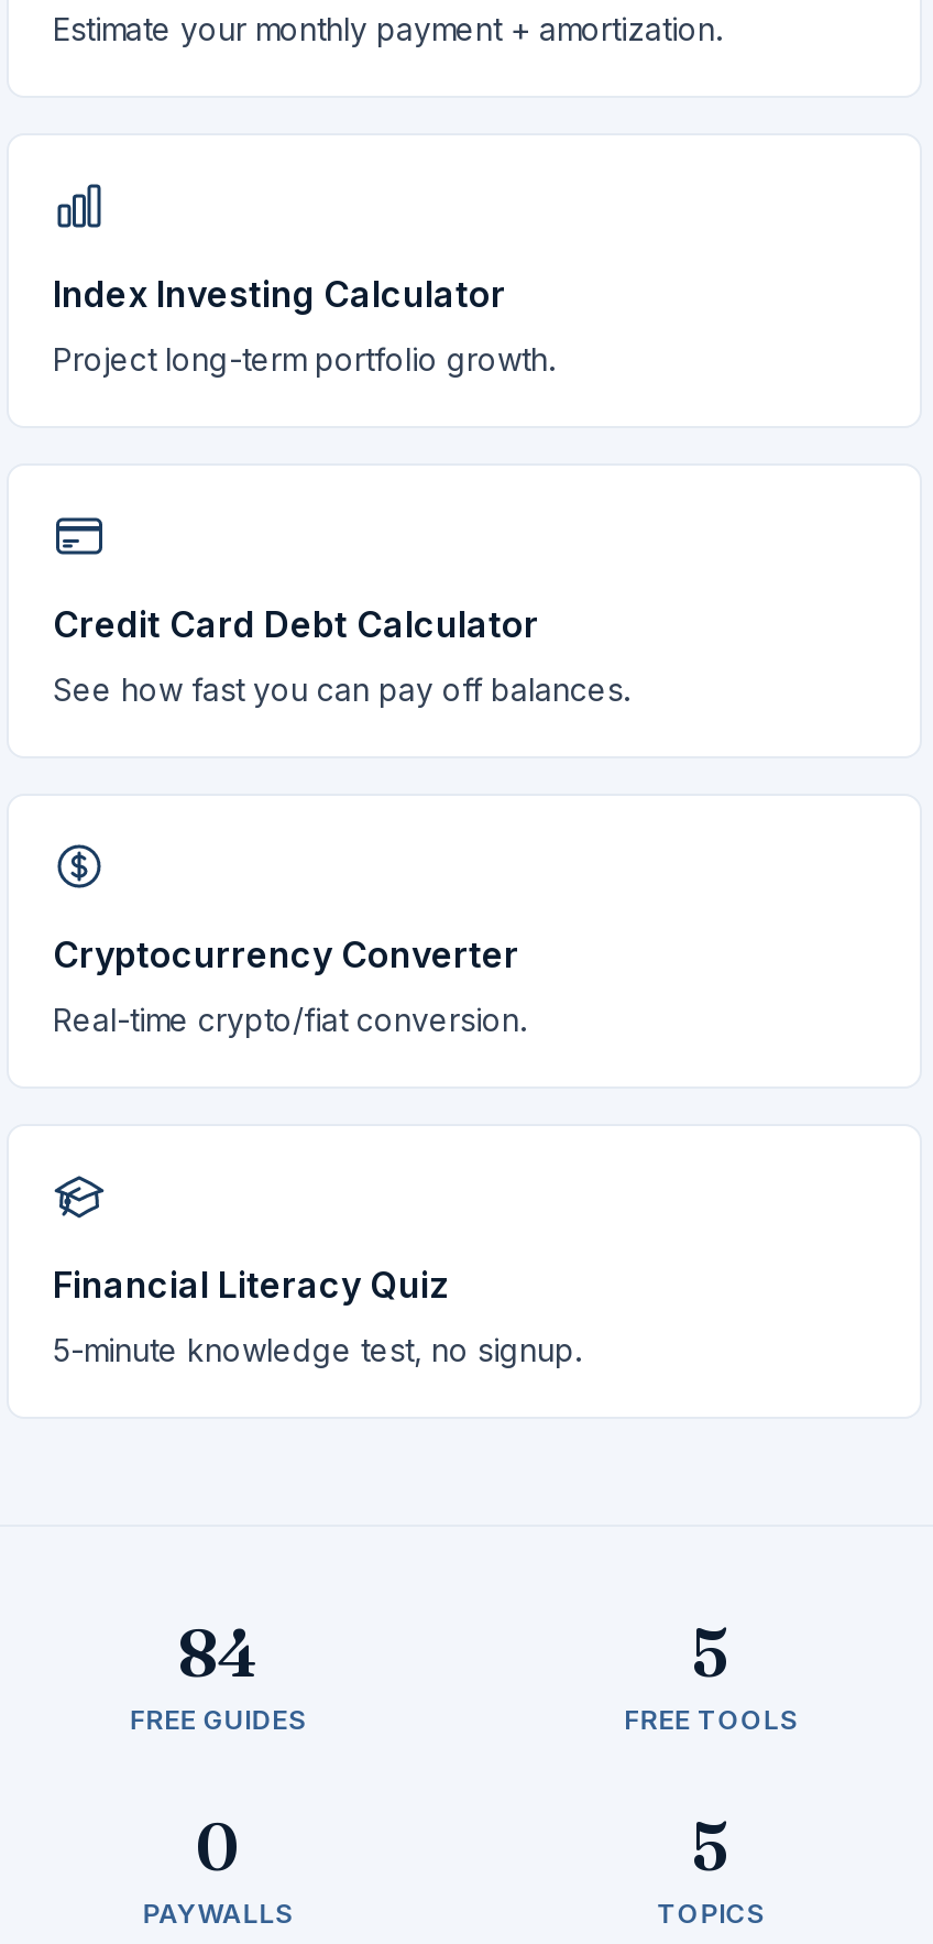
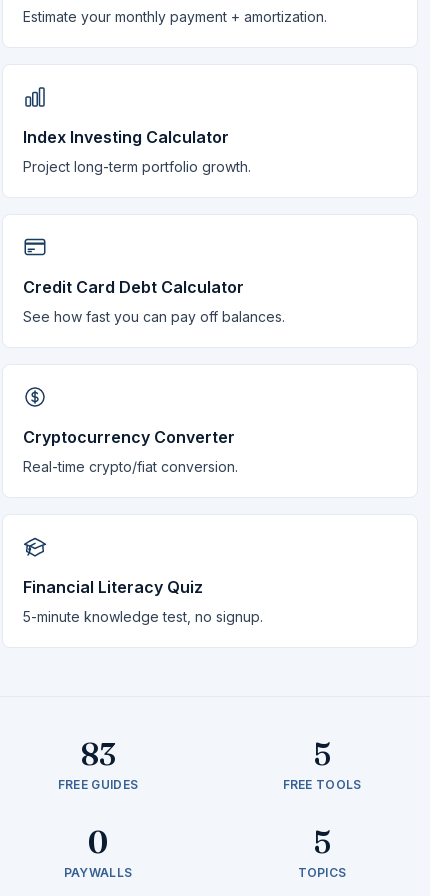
[177,1613,259,1694] 84 -> [80,736,115,773] 83

